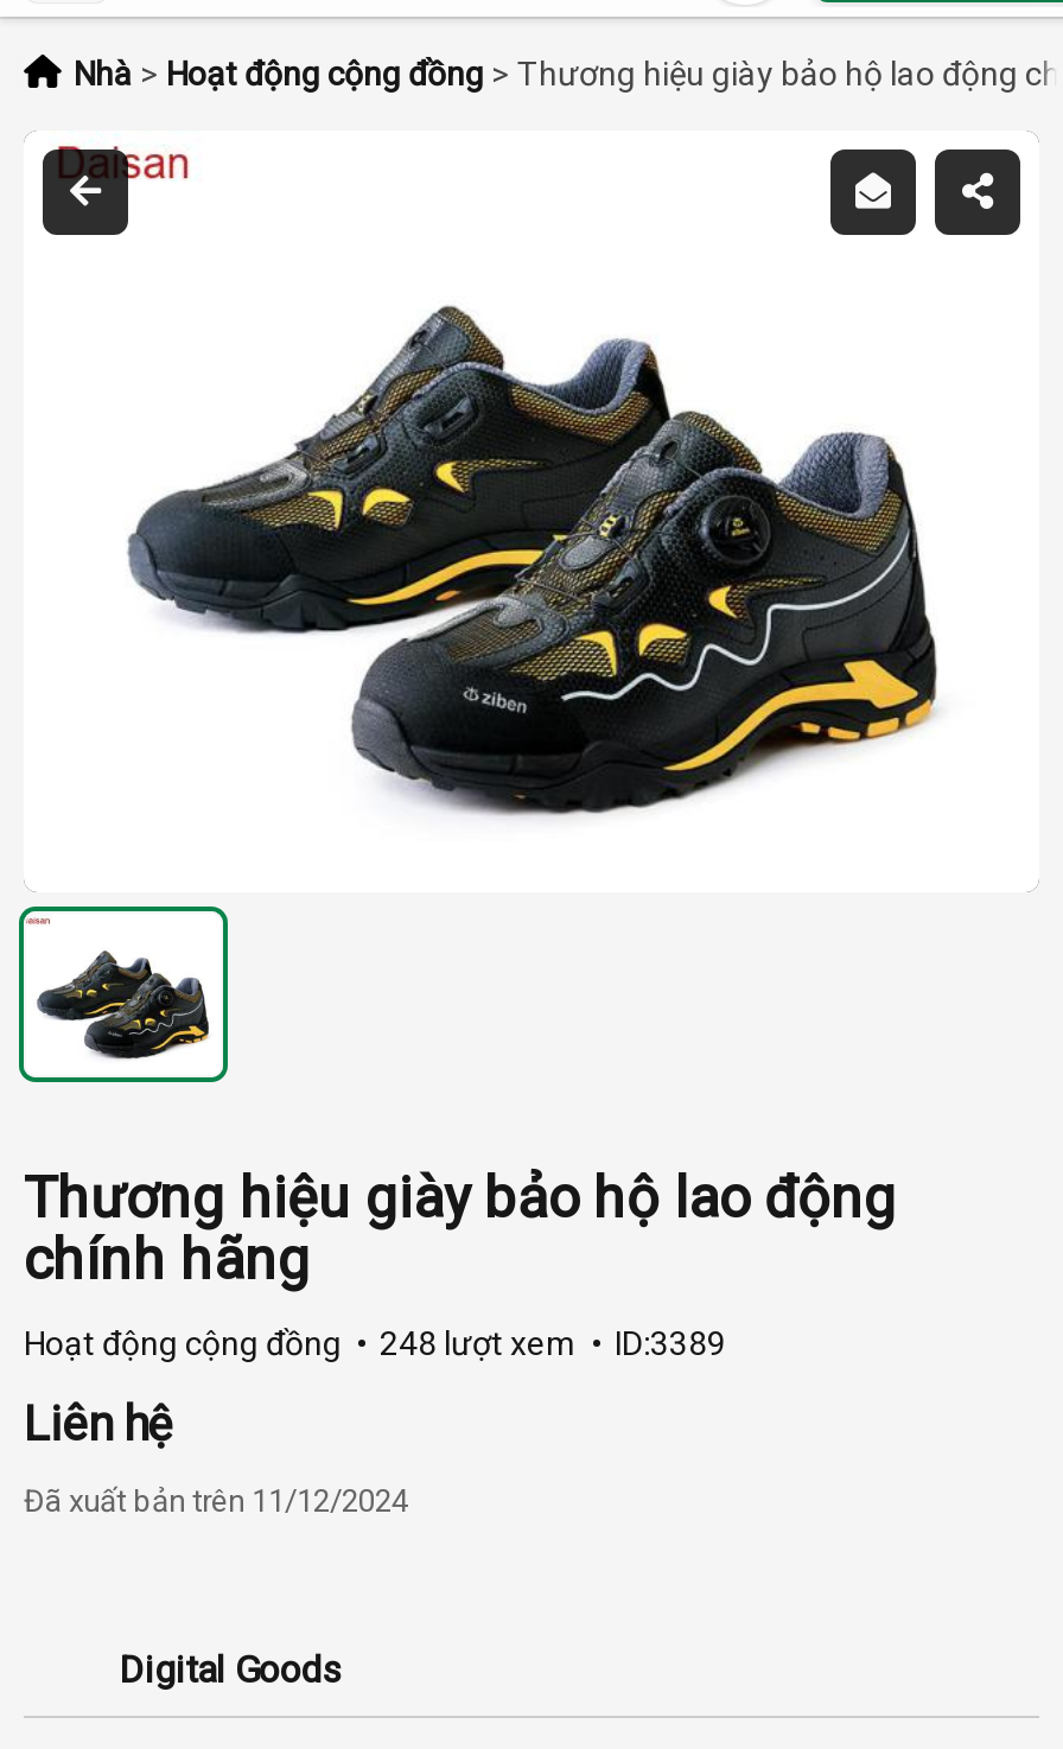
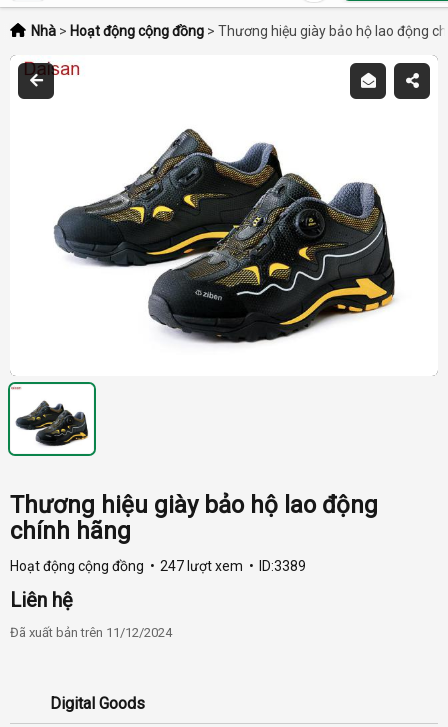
[24,1324,726,1362] Hoạt động cộng đồng 248 lượt xem ID:3389 -> [10,558,306,574] Hoạt động cộng đồng 247 lượt xem ID:3389

